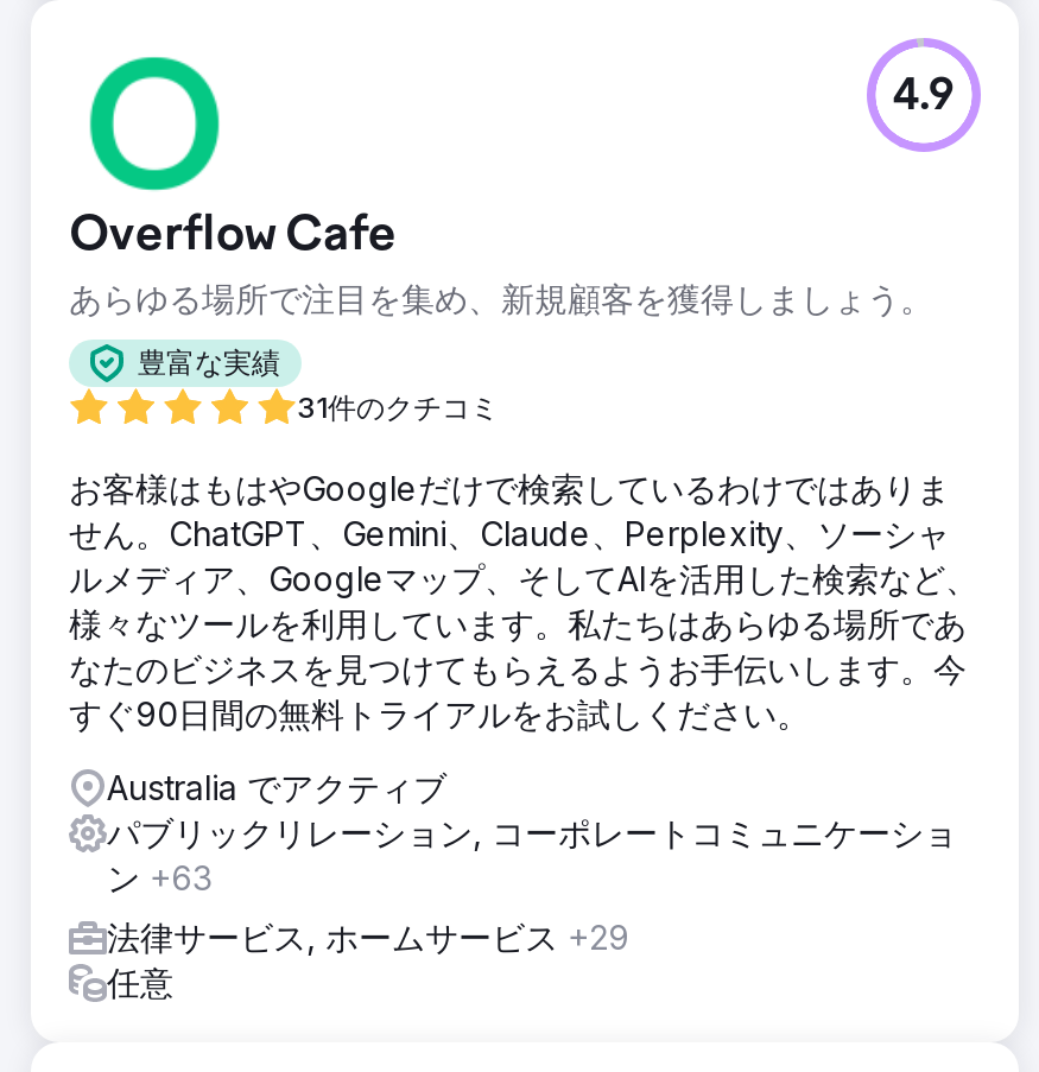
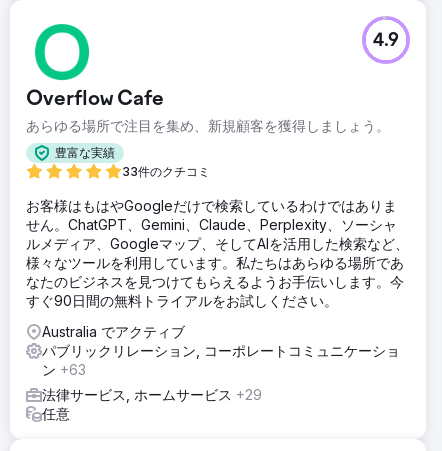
[297,388,499,424] 31件のクチコミ -> [122,164,210,179] 33件のクチコミ

